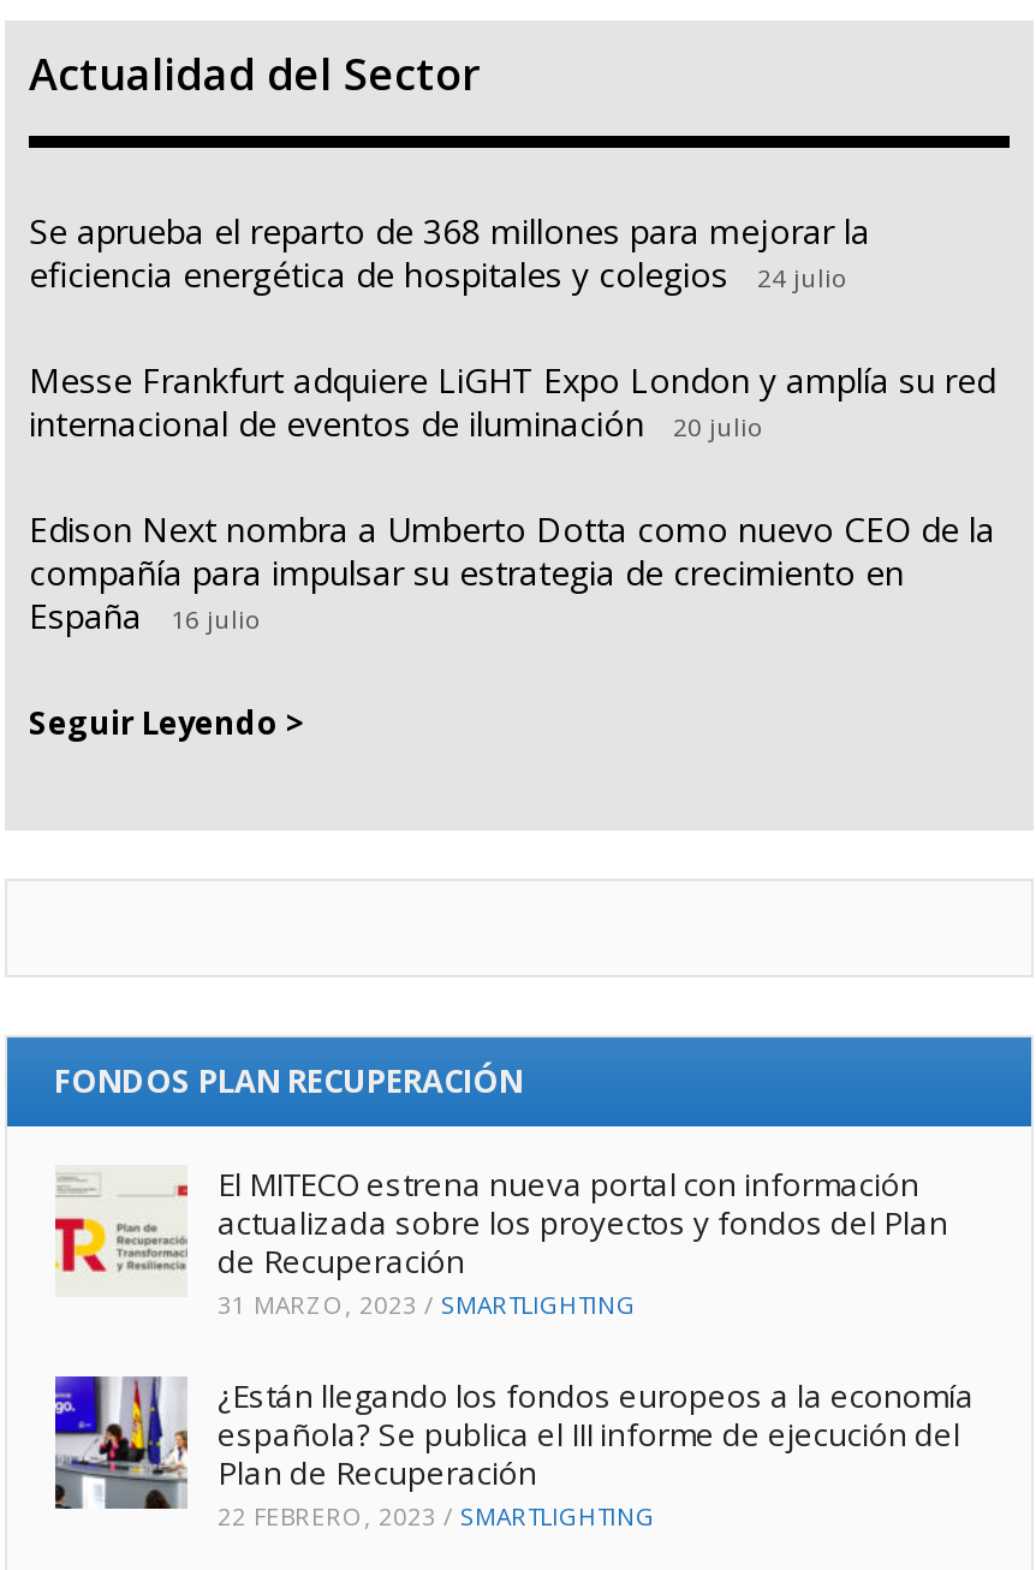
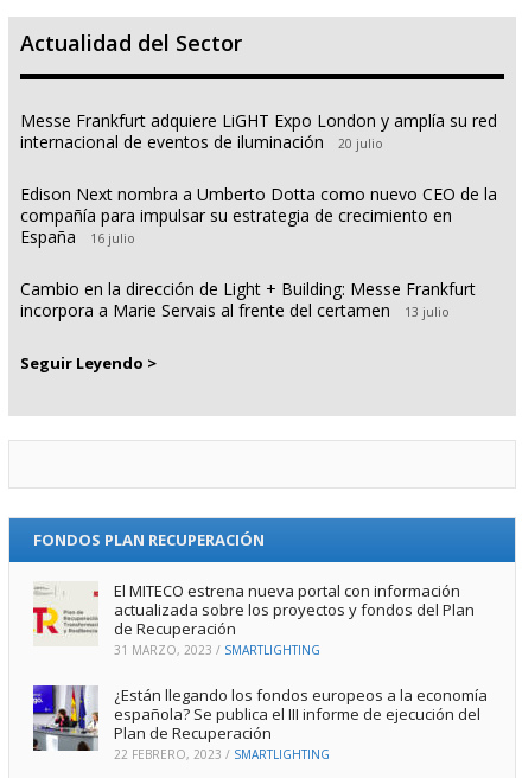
[29,208,870,297] Se aprueba el reparto de 368 millones para mejorar la | eficiencia energética de hospitales y colegios | 24 julio -> none
moved [29,357,995,638] -> [20,109,497,248]: Messe Frankfurt adquiere LiGHT Expo London y amplía su red | internacional de eventos de iluminación | 20 julio | Edison Next nombra a Umberto Dotta como nuevo CEO de la | compañía para impulsar su estrategia de crecimiento en | España | 16 julio
none -> [20,277,476,321] Cambio en la dirección de Light + Building: Messe Frankfurt | incorpora a Marie Servais al frente del certamen | 13 julio

